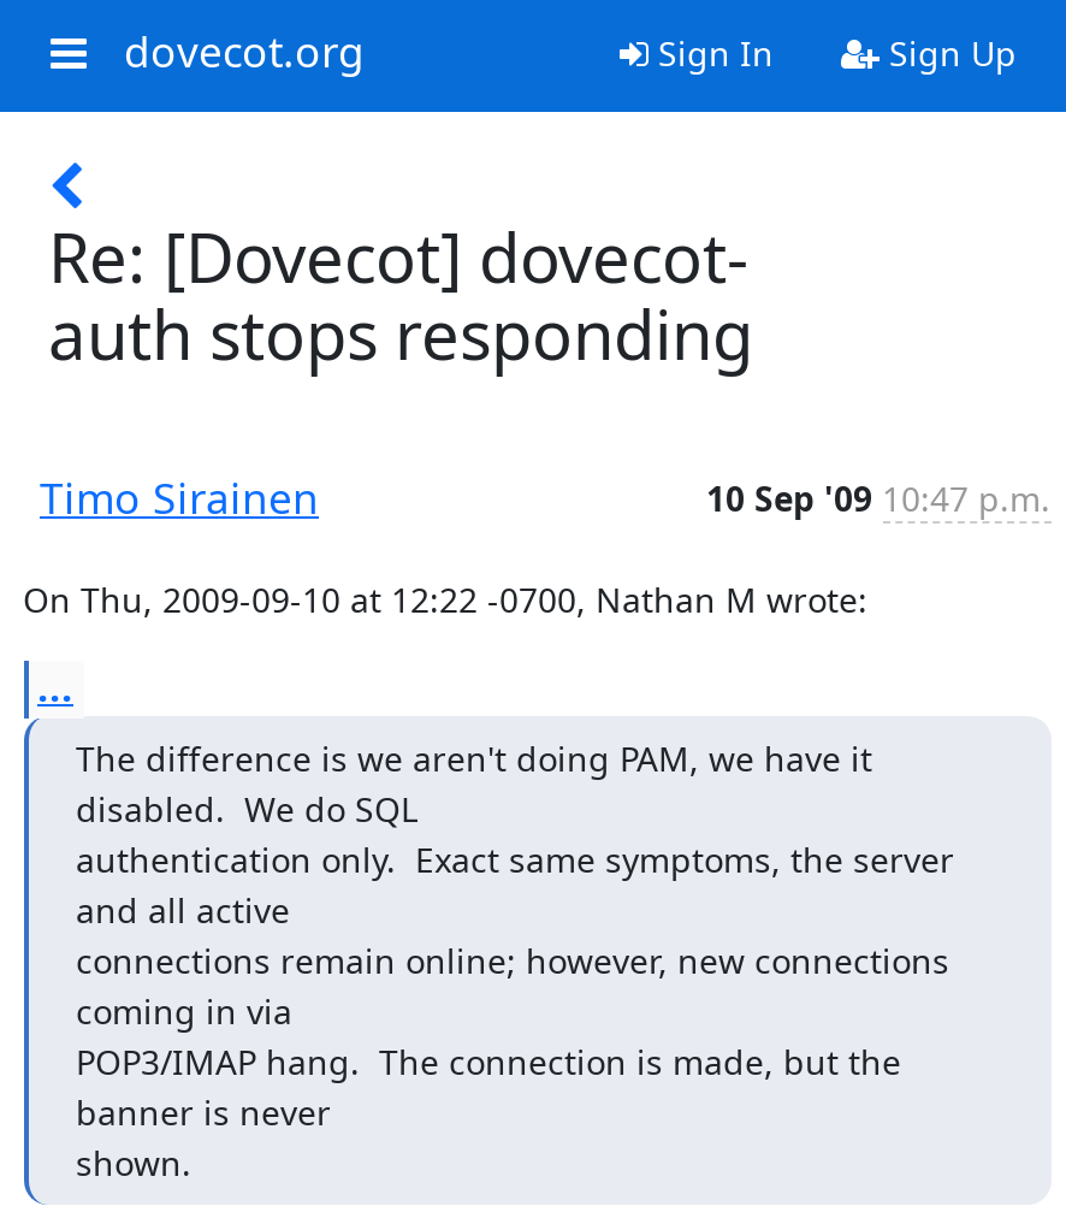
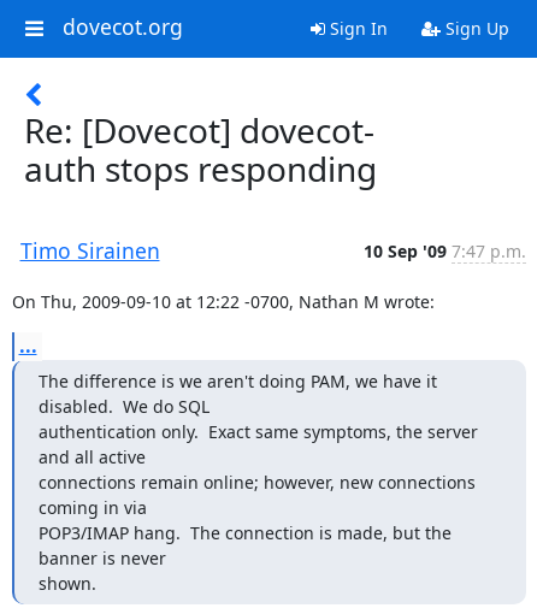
[706,475,1050,521] 10 Sep '09 10:47 p.m. -> [363,240,526,262] 10 Sep '09 7:47 p.m.

